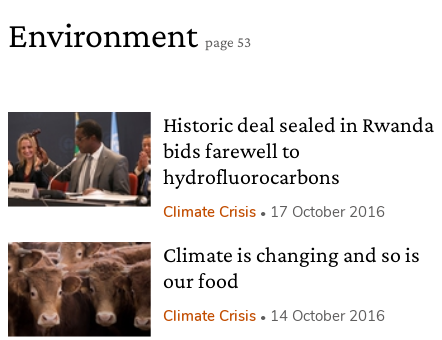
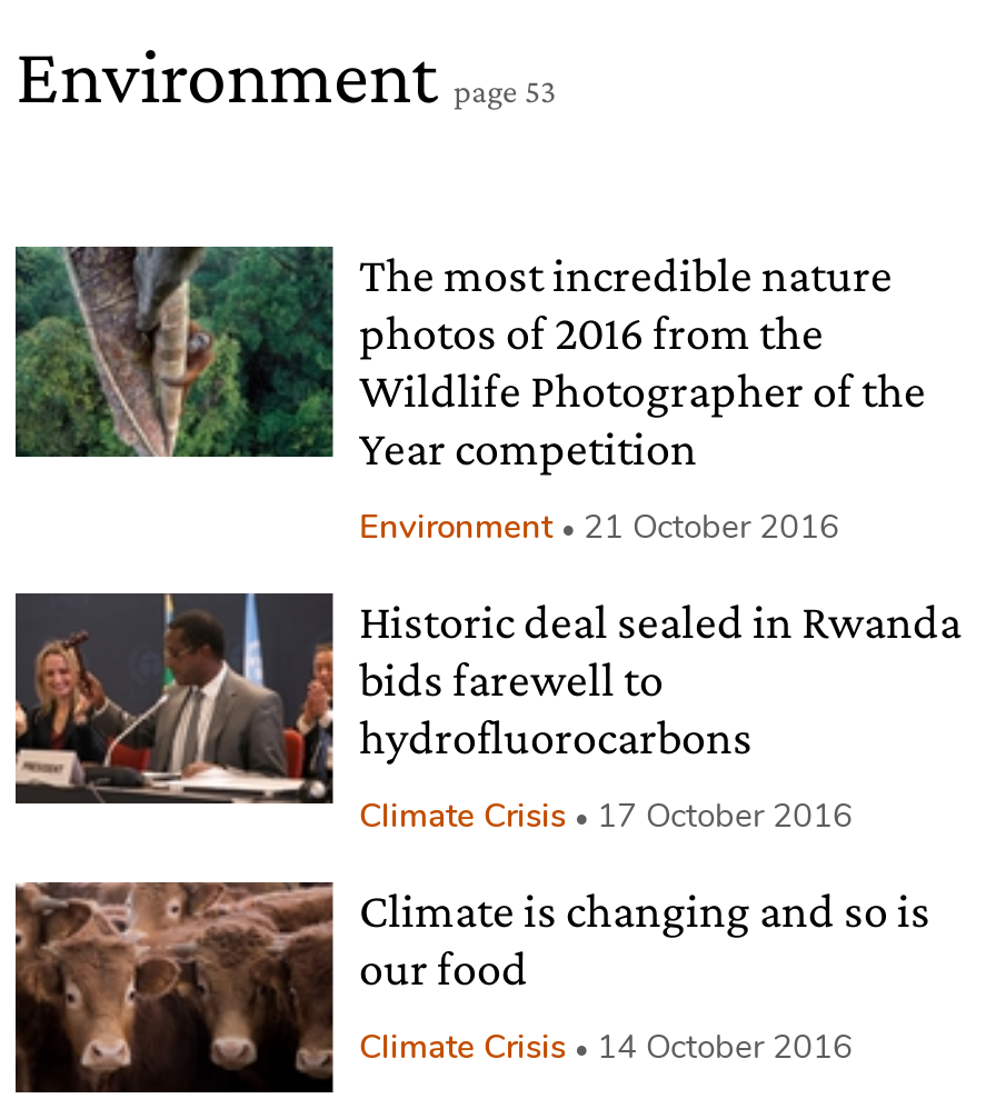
none -> [13,247,926,549] [image] | The most incredible nature | photos of 2016 from the | Wildlife Photographer of the | Year competition | Environment | 21 October 2016

